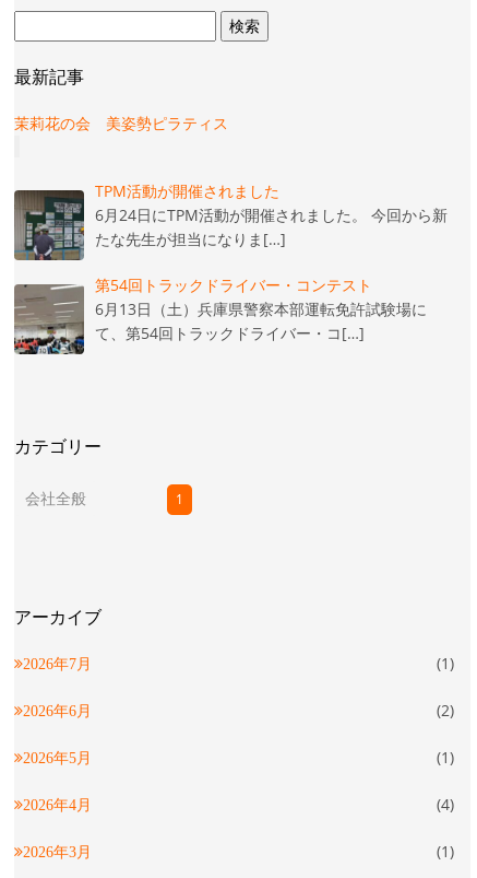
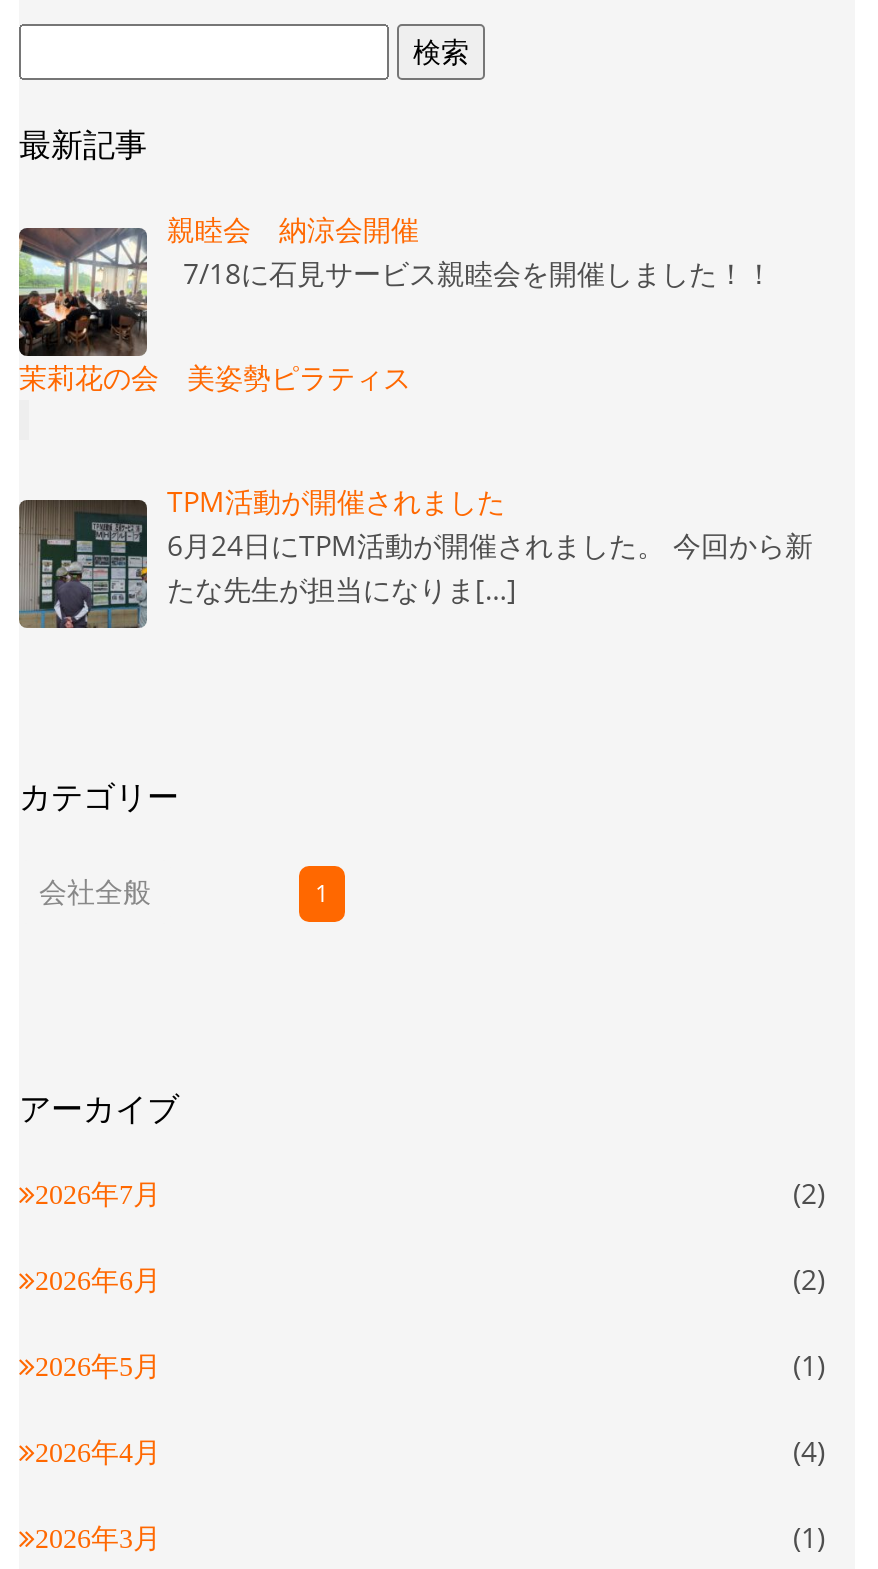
none -> [17,210,773,354] [image] | 親睦会 納涼会開催 | 7/18に石見サービス親睦会を開催しました！！
moved [13,113,448,262] -> [17,358,813,632]: [image] | 茉莉花の会 美姿勢ピラティス | TPM活動が開催されました | 6月24日にTPM活動が開催されました。 今回から新 | たな先生が担当になりま[…]
[13,274,427,355] [image] | 第54回トラックドライバー・コンテスト | 6月13日（土）兵庫県警察本部運転免許試験場に | て、第54回トラックドライバー・コ[…] -> none
[432,653,454,674] (1) -> [785,1174,825,1212] (2)

